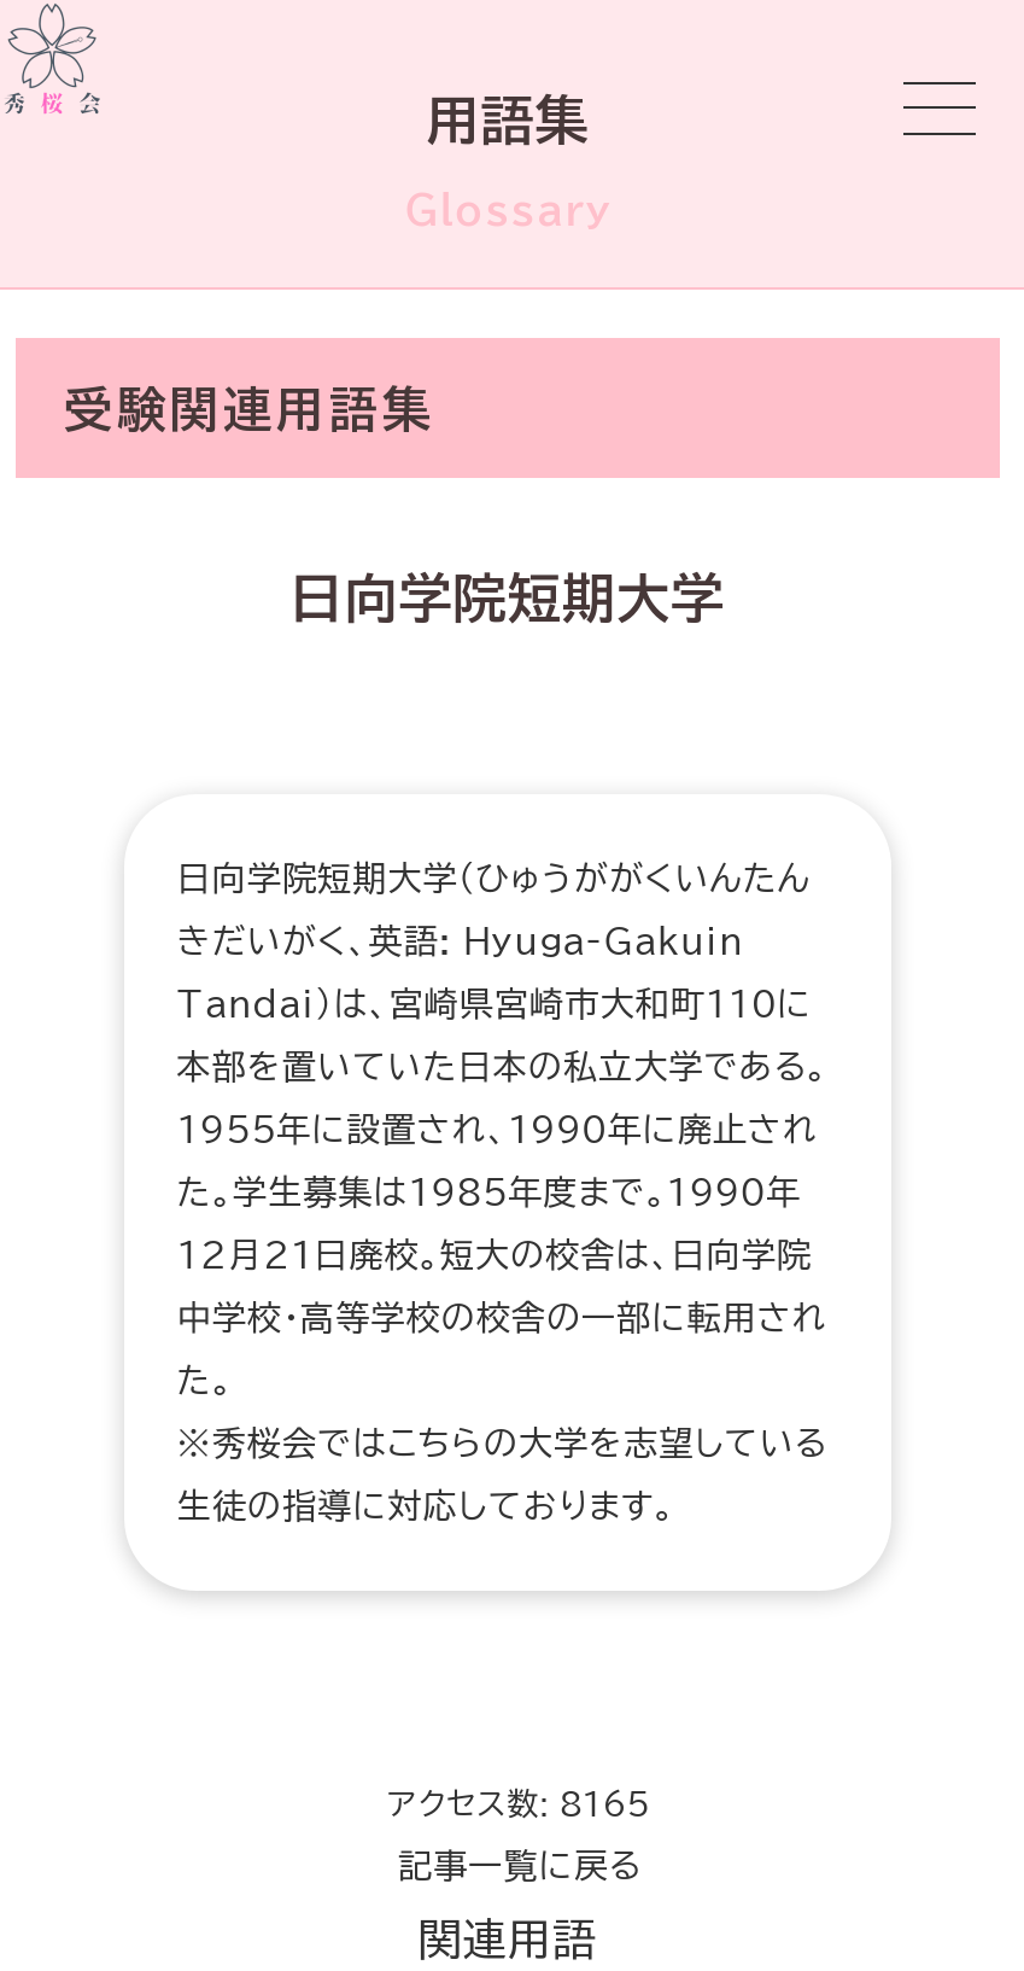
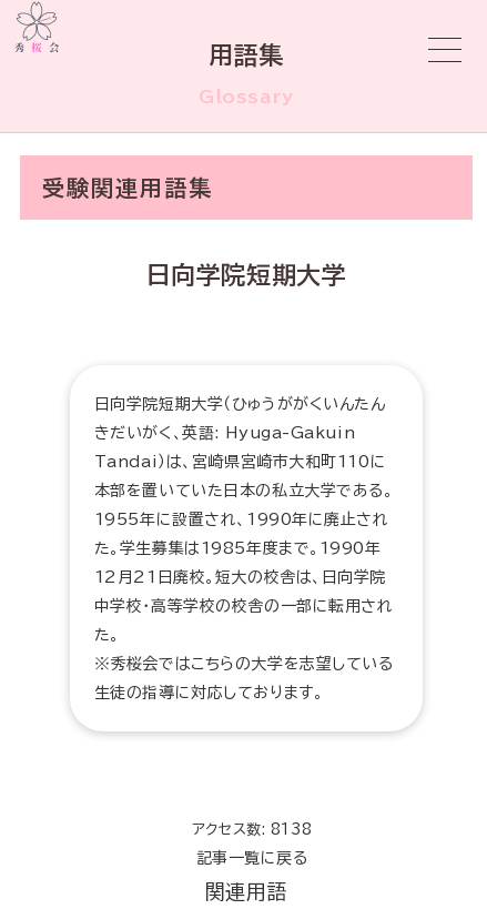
[388,1789,652,1820] アクセス数: 8165 -> [192,822,312,837] アクセス数: 8138

